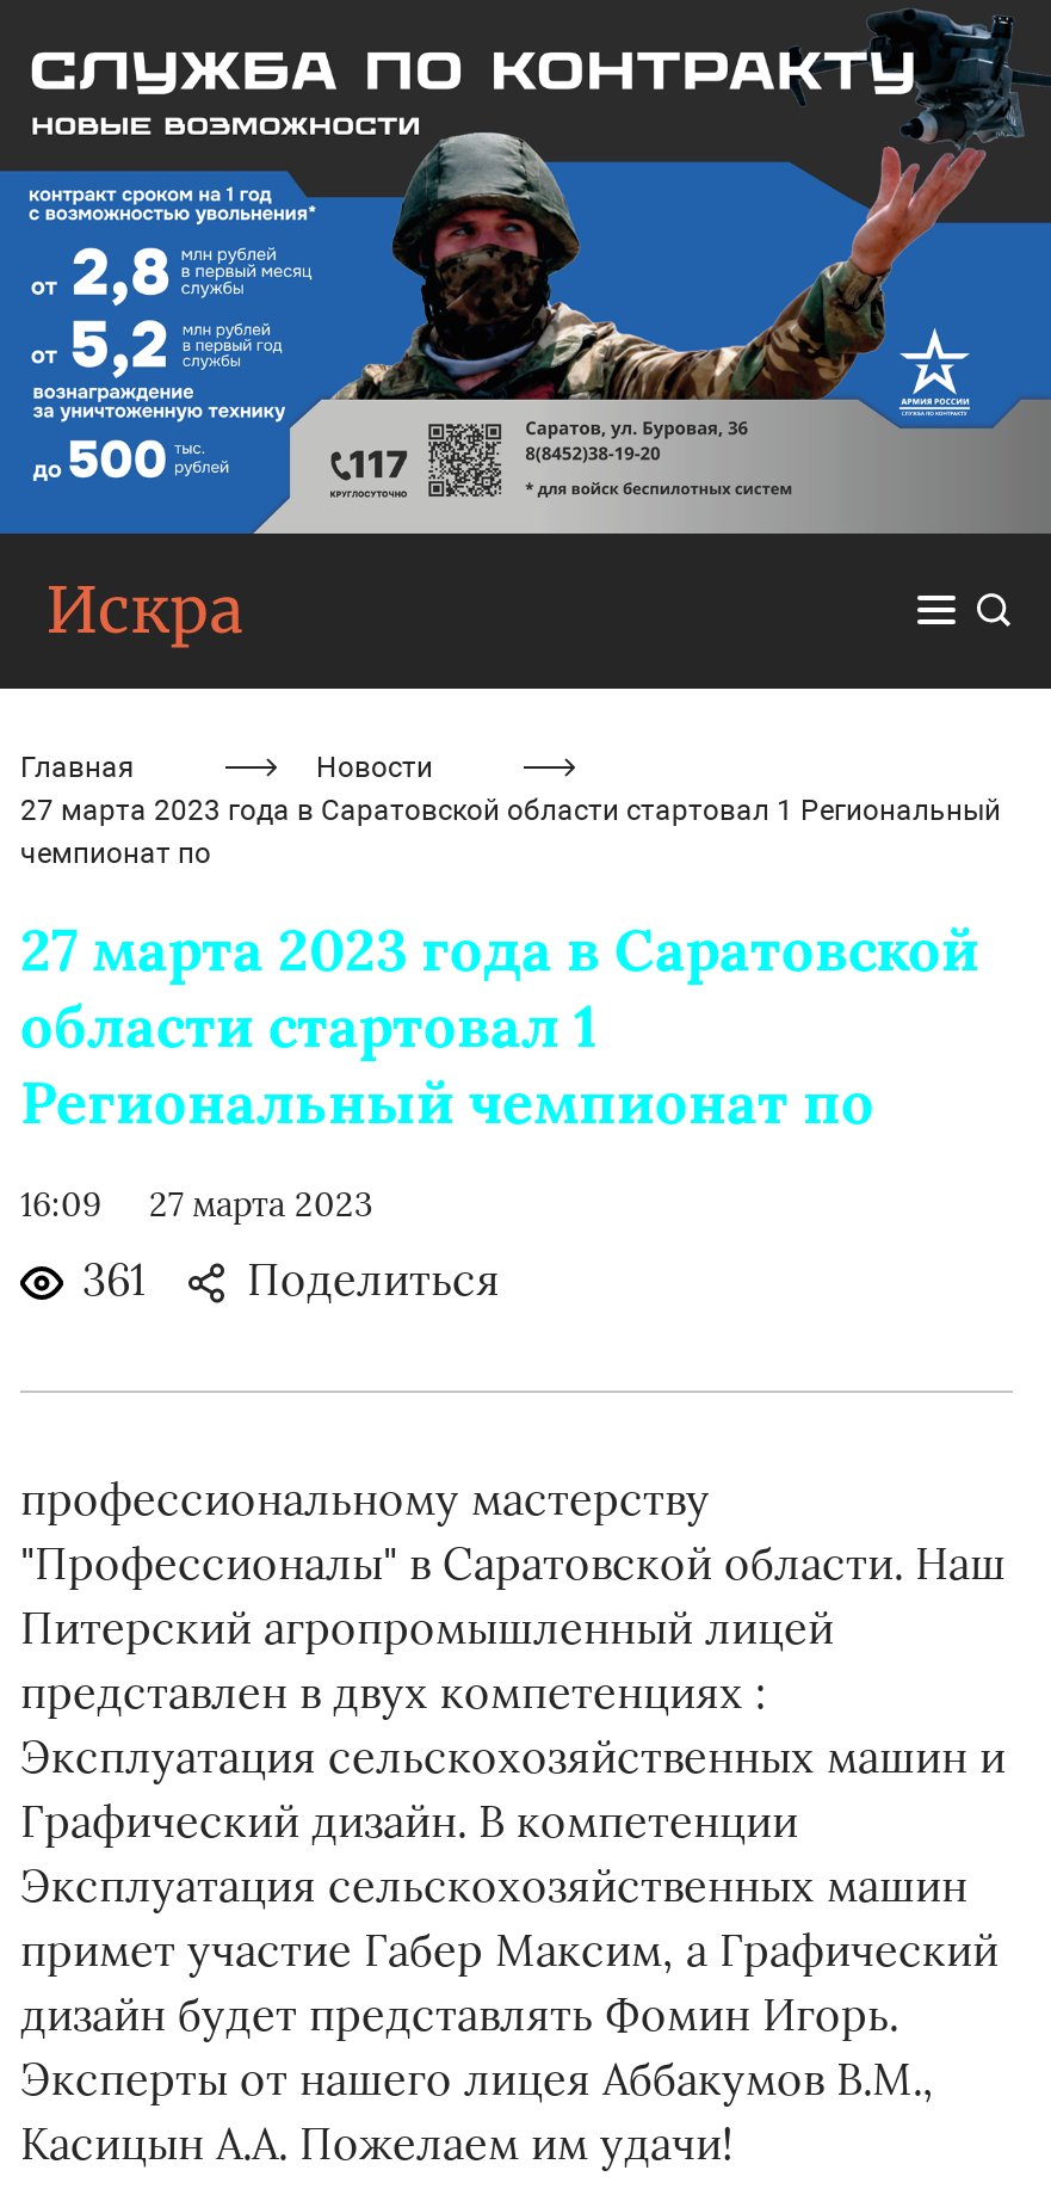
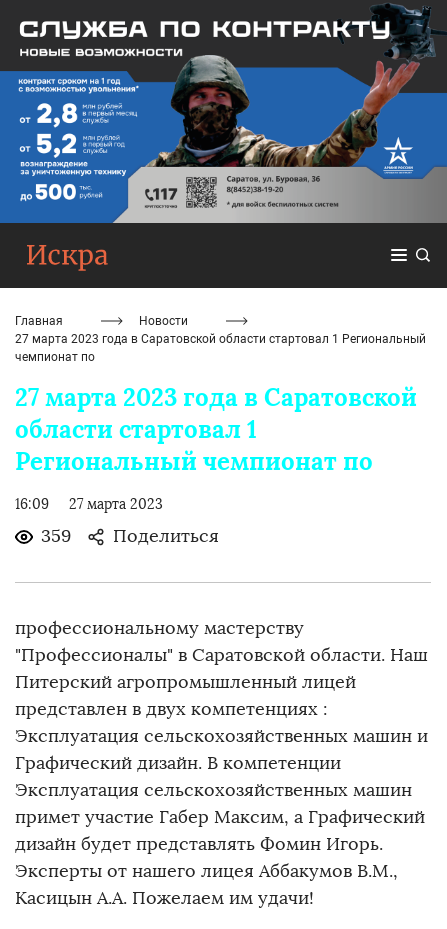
[82,1254,500,1307] 361 Поделиться -> [41,525,219,547] 359 Поделиться

